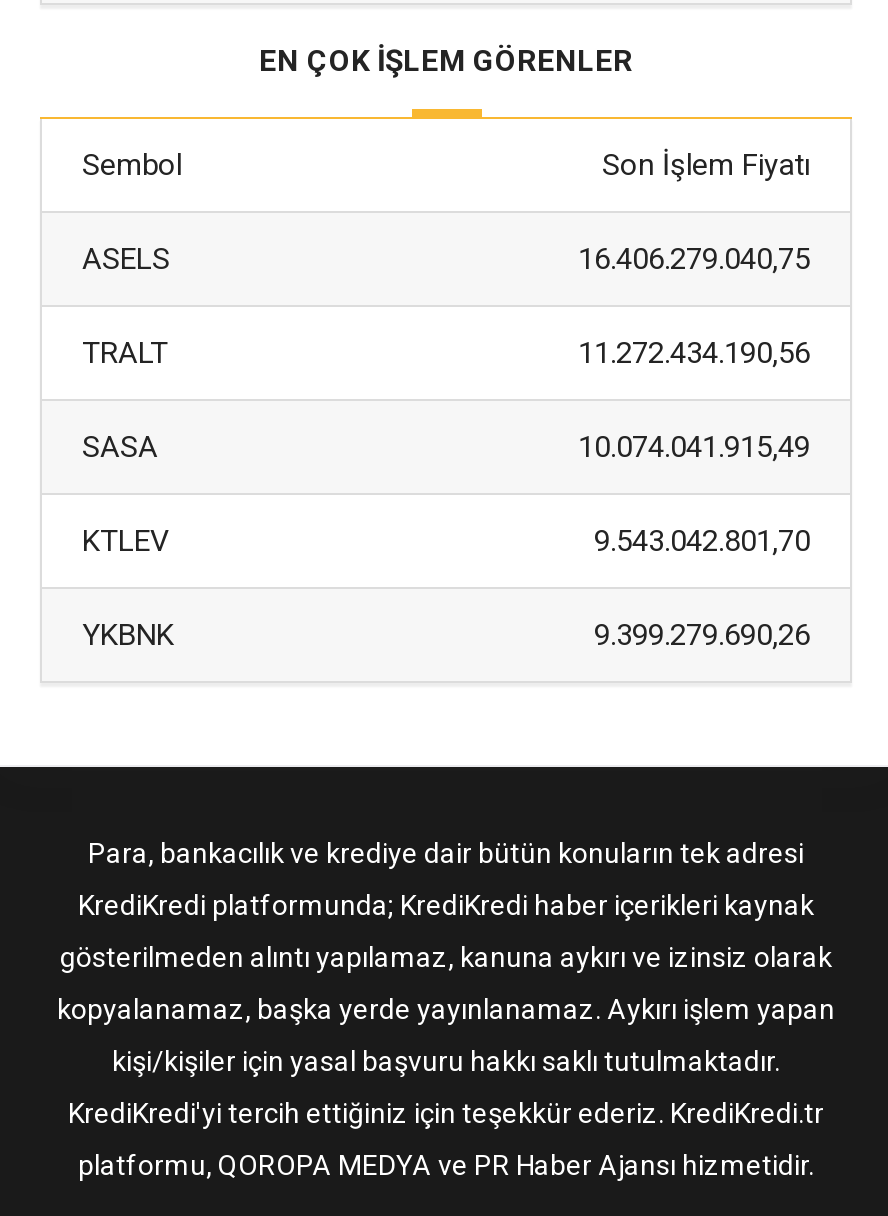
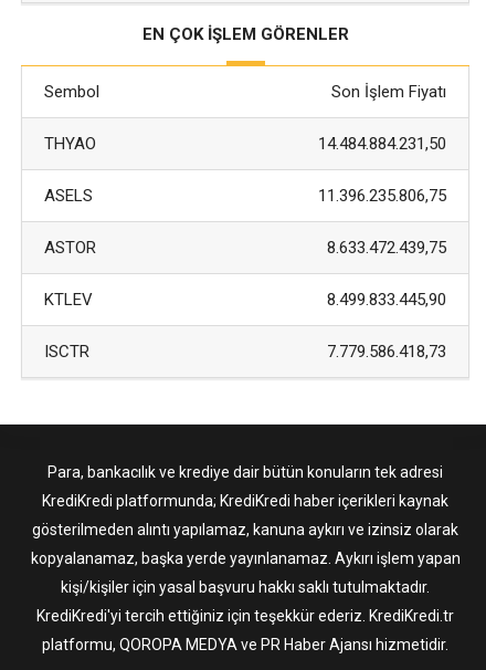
none -> [44,134,446,154] THYAO | 14.484.884.231,50
[82,241,810,465] 16.406.279.040,75 | TRALT | 11.272.434.190,56 | SASA | 10.074.041.915,49 -> [44,186,446,258] 11.396.235.806,75 | ASTOR | 8.633.472.439,75
moved [82,241,170,277] -> [44,186,93,206]: ASELS
[594,523,810,559] 9.543.042.801,70 -> [327,290,446,310] 8.499.833.445,90
[82,617,810,653] YKBNK | 9.399.279.690,26 -> [44,342,446,362] ISCTR | 7.779.586.418,73

